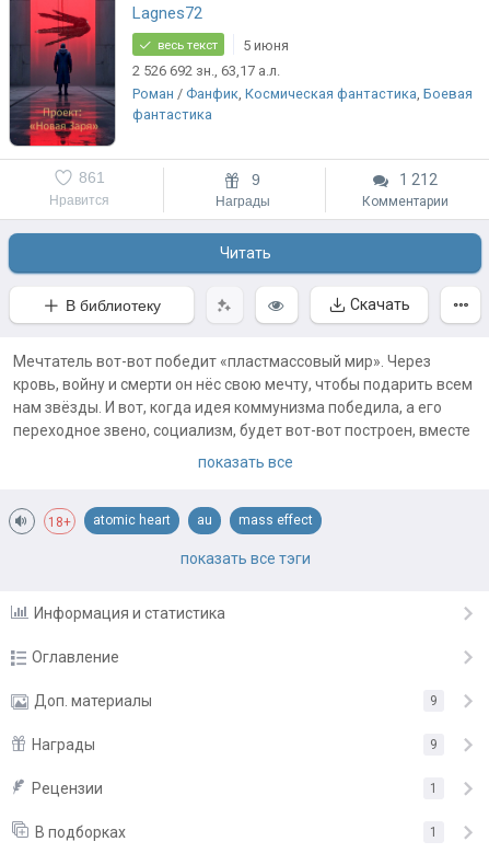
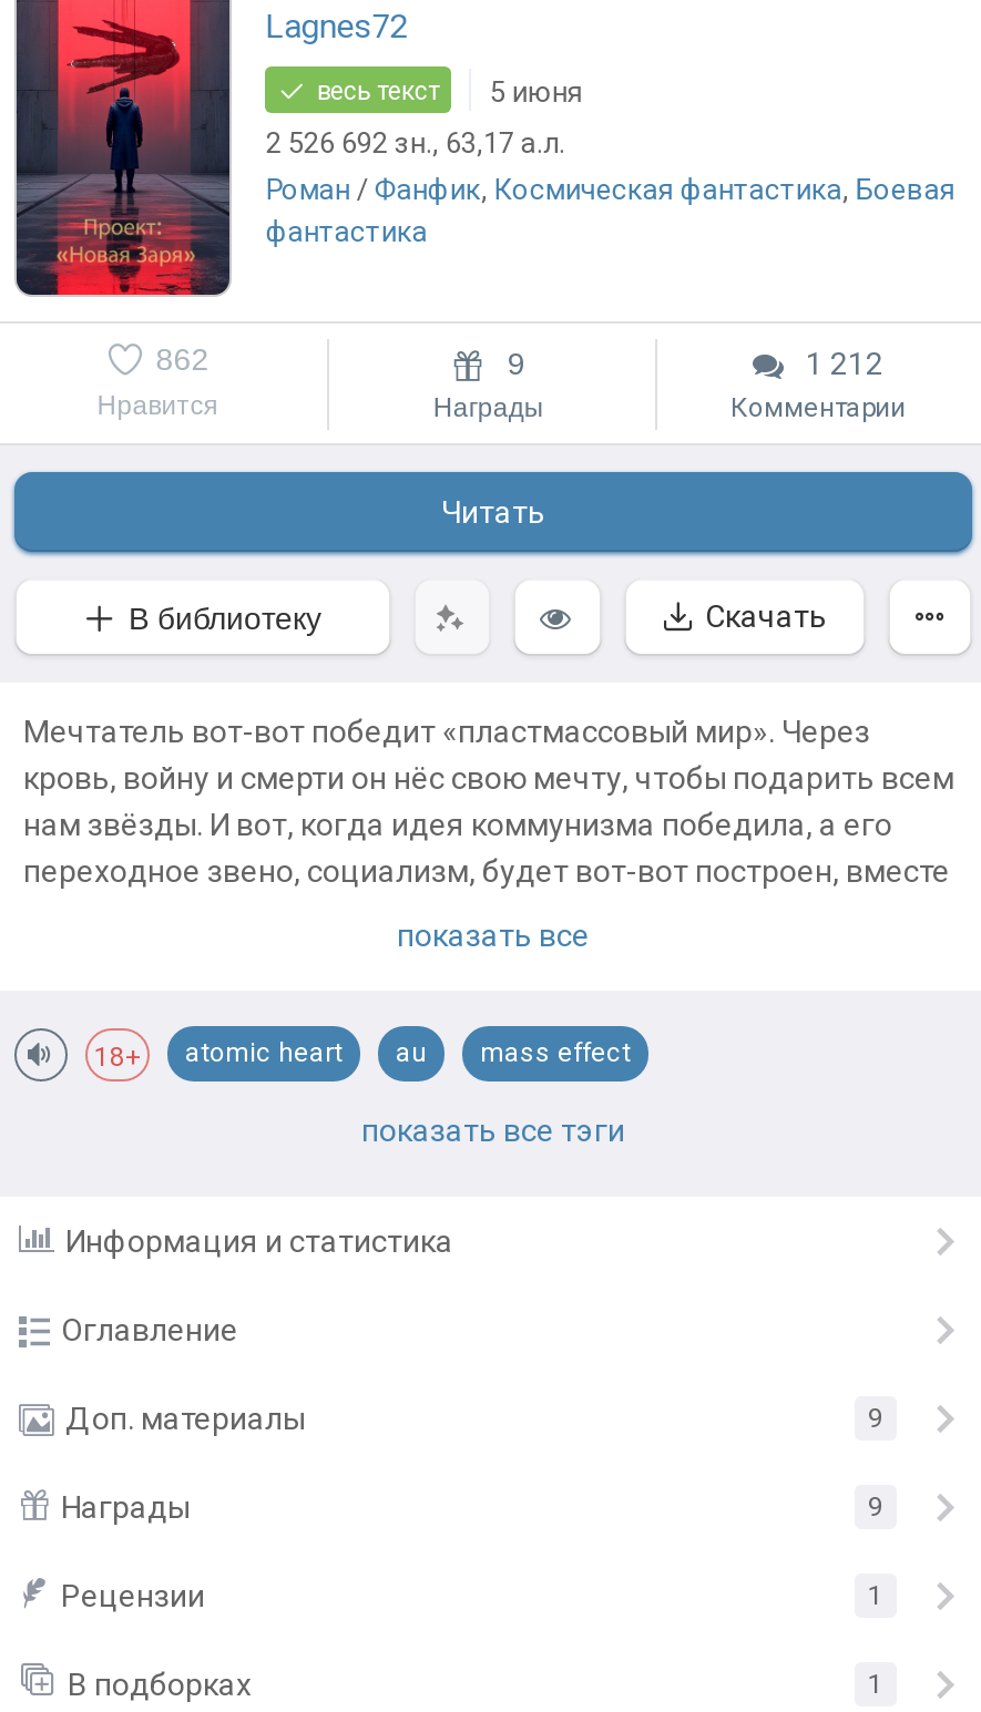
[79,168,105,186] 861 -> [156,340,209,376] 862

